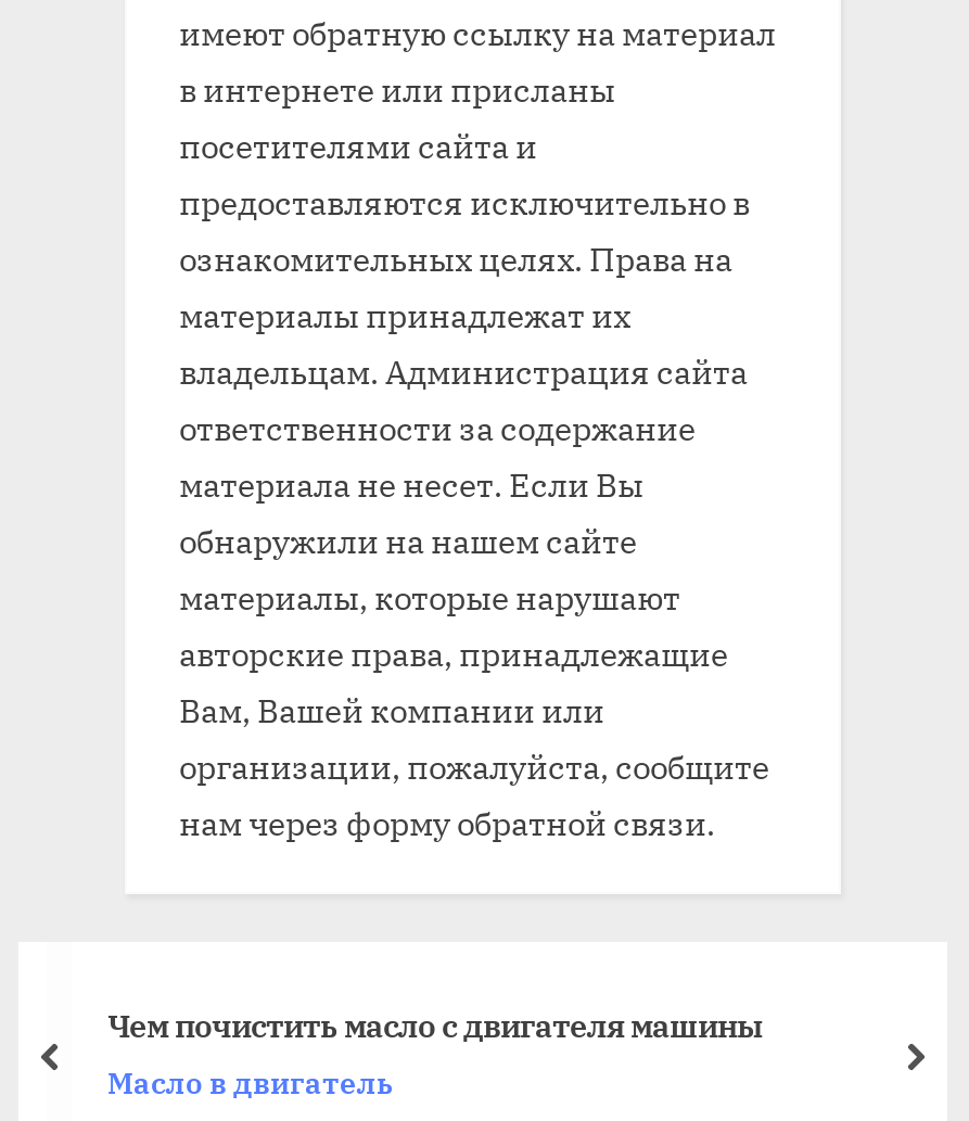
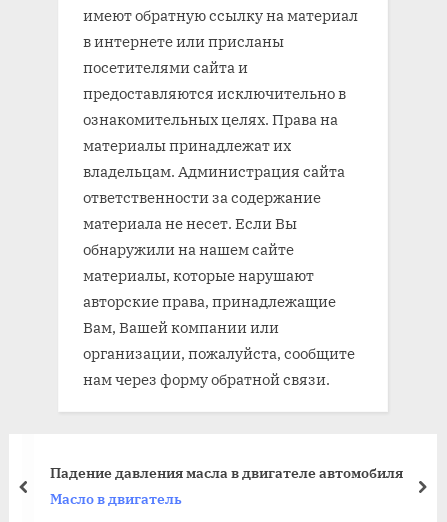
[107,1004,763,1045] Чем почистить масло с двигателя машины -> [50,463,403,482] Падение давления масла в двигателе автомобиля

